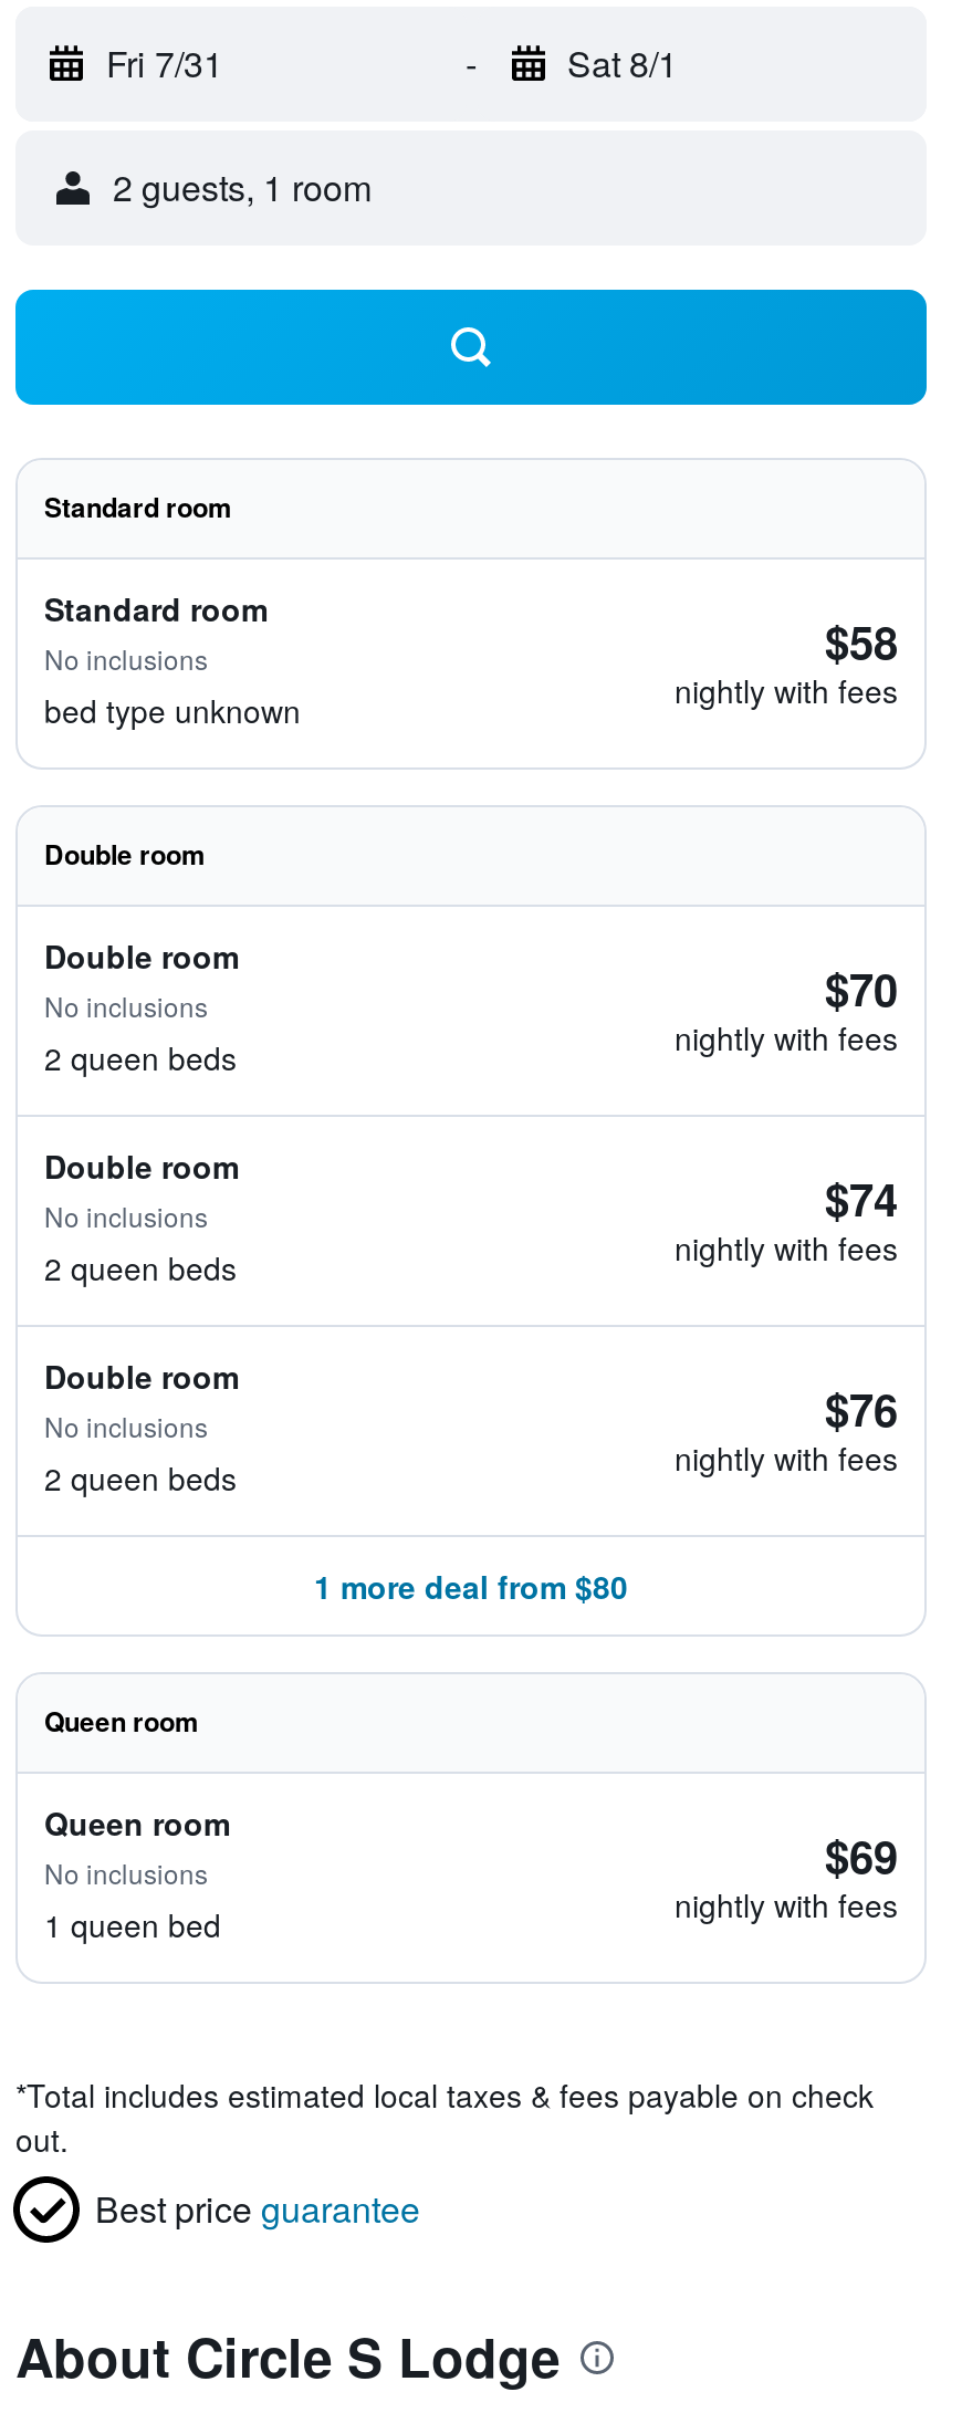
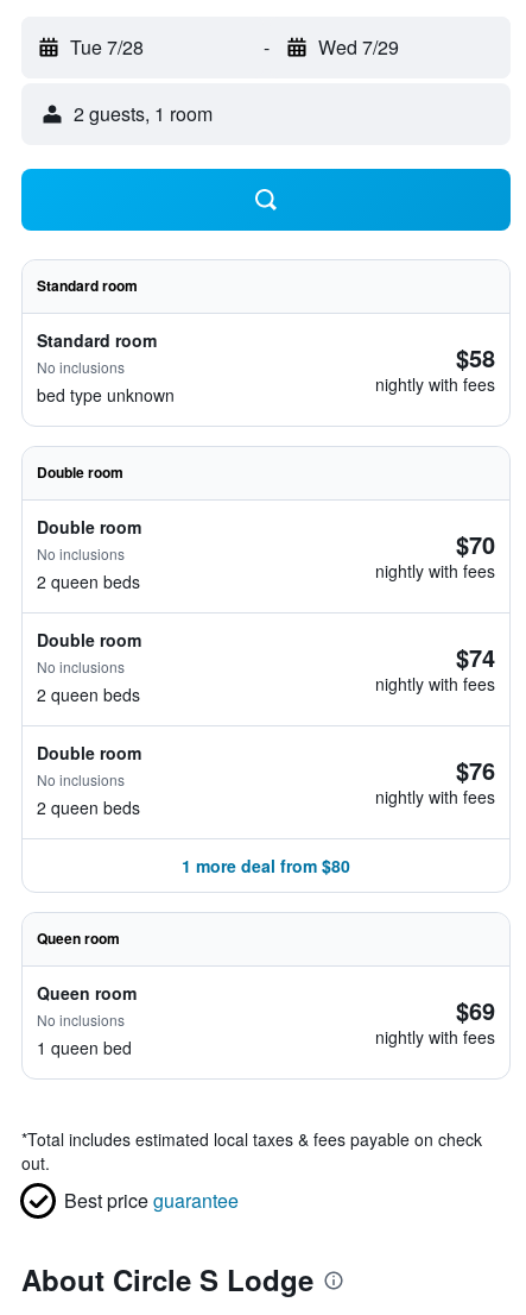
[106,38,223,88] Fri 7/31 -> [70,33,144,61] Tue 7/28
[567,38,678,88] Sat 8/1 -> [318,33,398,61] Wed 7/29

